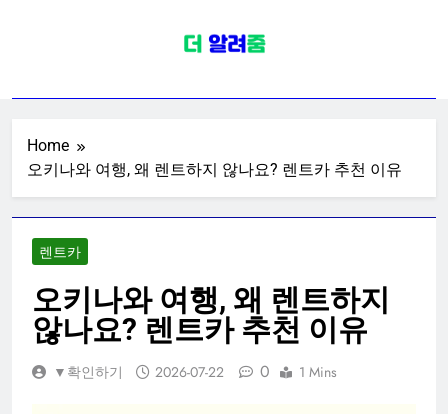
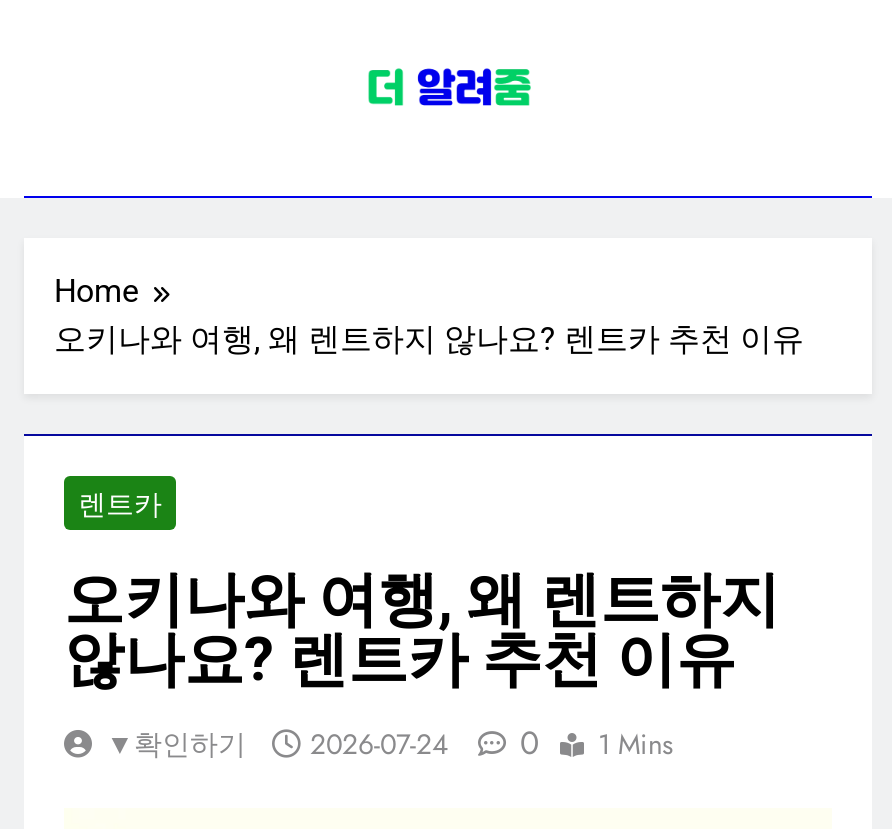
[155,362,224,382] 2026-07-22 -> [310,723,448,763] 2026-07-24

